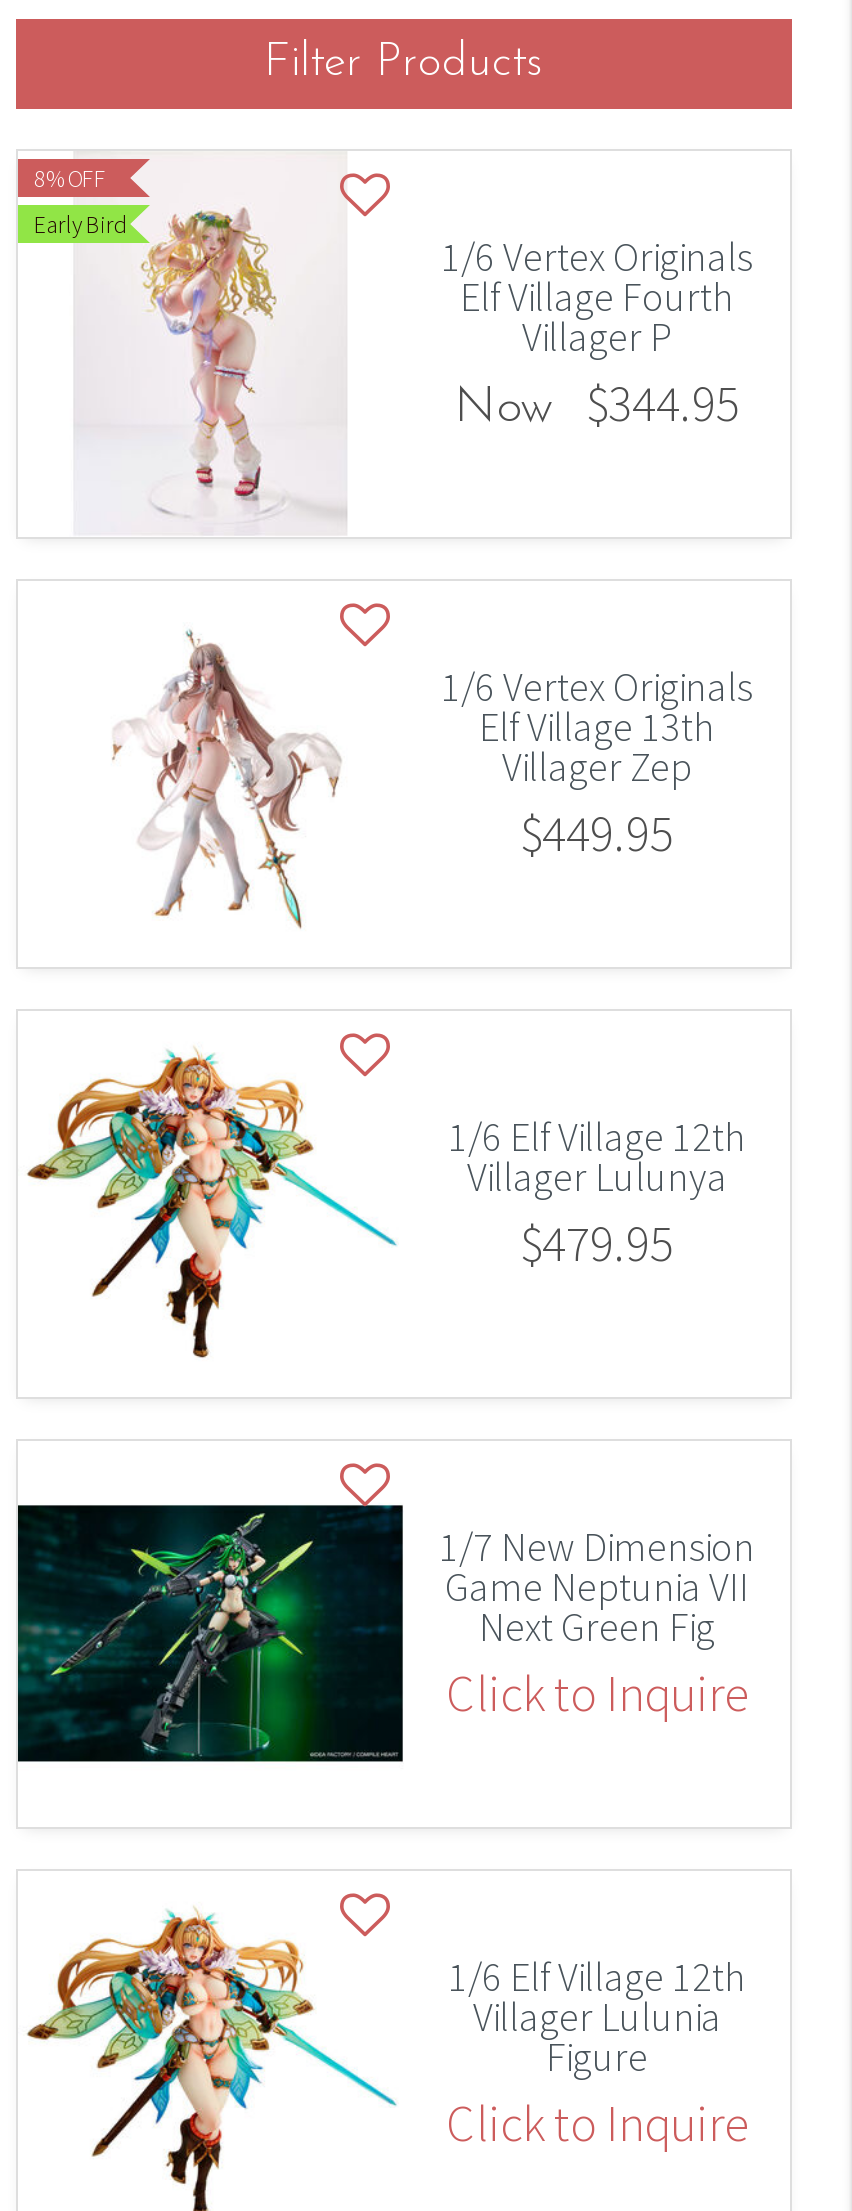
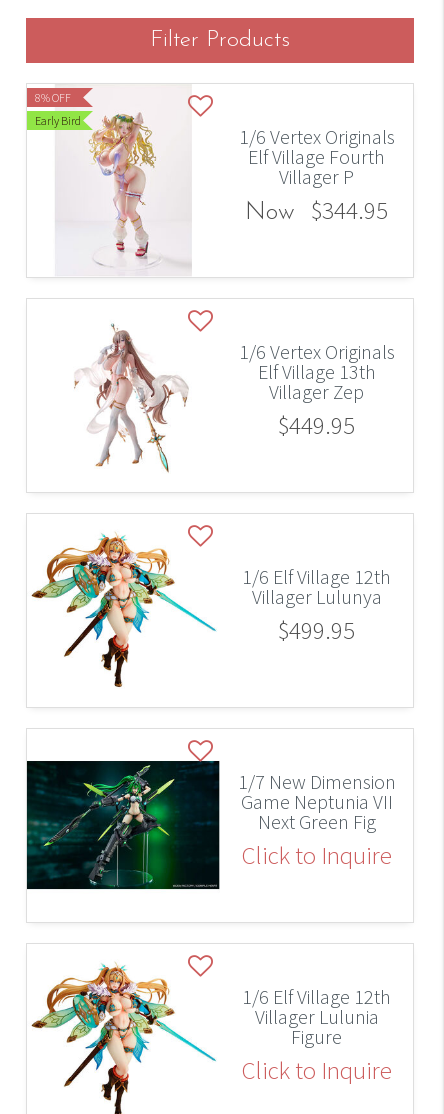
[520,1210,674,1274] $479.95 -> [278,614,355,646] $499.95

